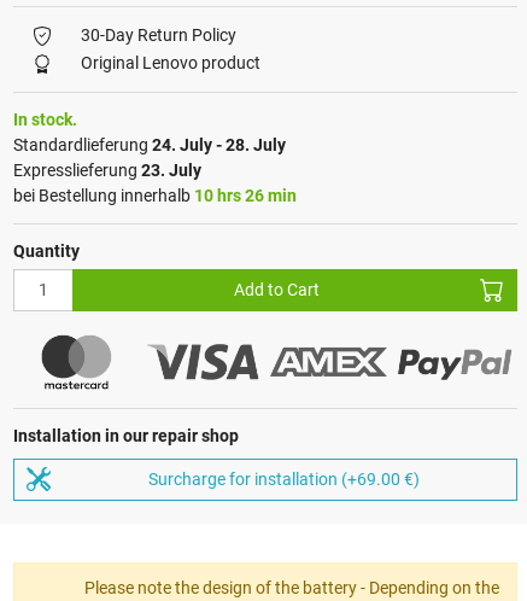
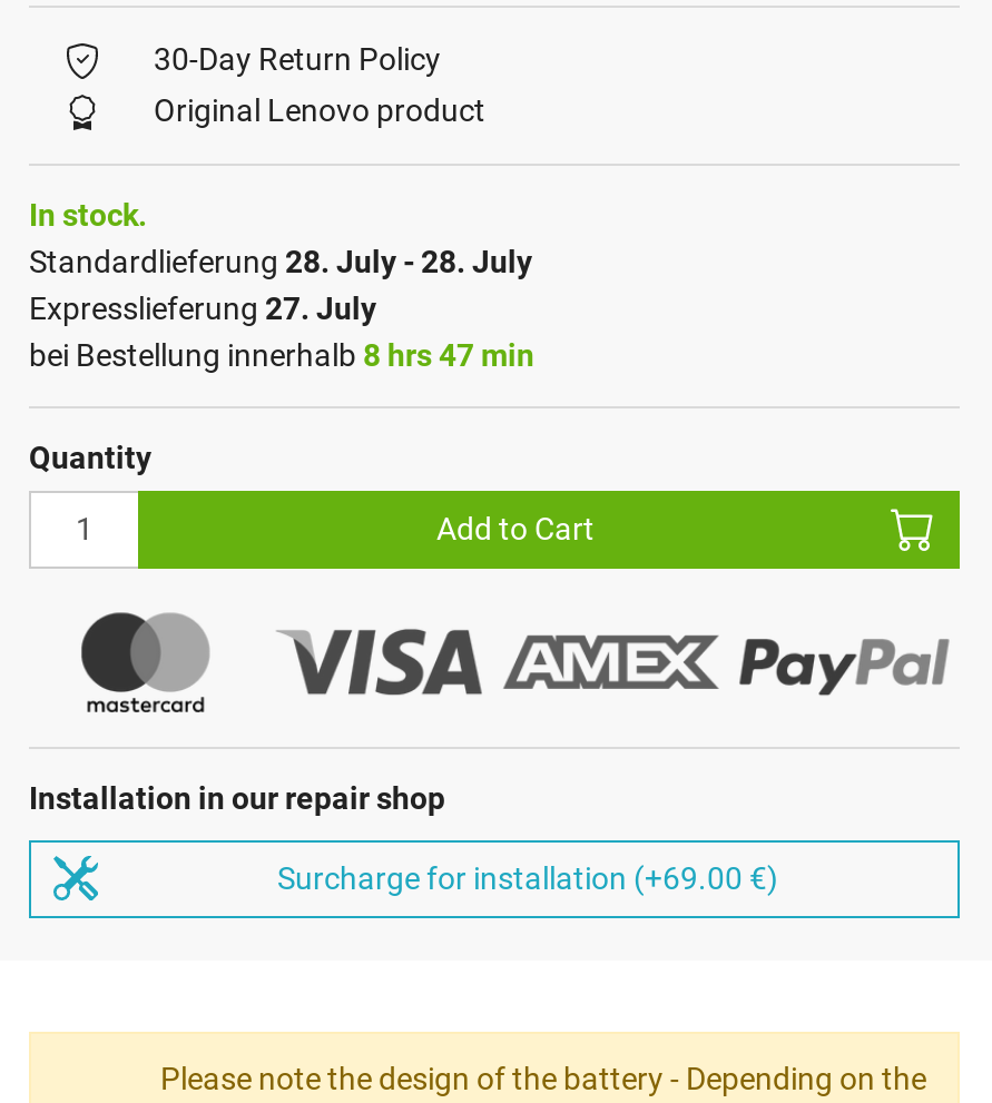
[13,135,286,154] Standardlieferung 24. July - 28. July -> [29,244,532,279] Standardlieferung 28. July - 28. July
[13,161,201,180] Expresslieferung 23. July -> [29,290,376,326] Expresslieferung 27. July
[13,186,297,205] bei Bestellung innerhalb 10 hrs 26 min -> [29,337,534,373] bei Bestellung innerhalb 8 hrs 47 min

